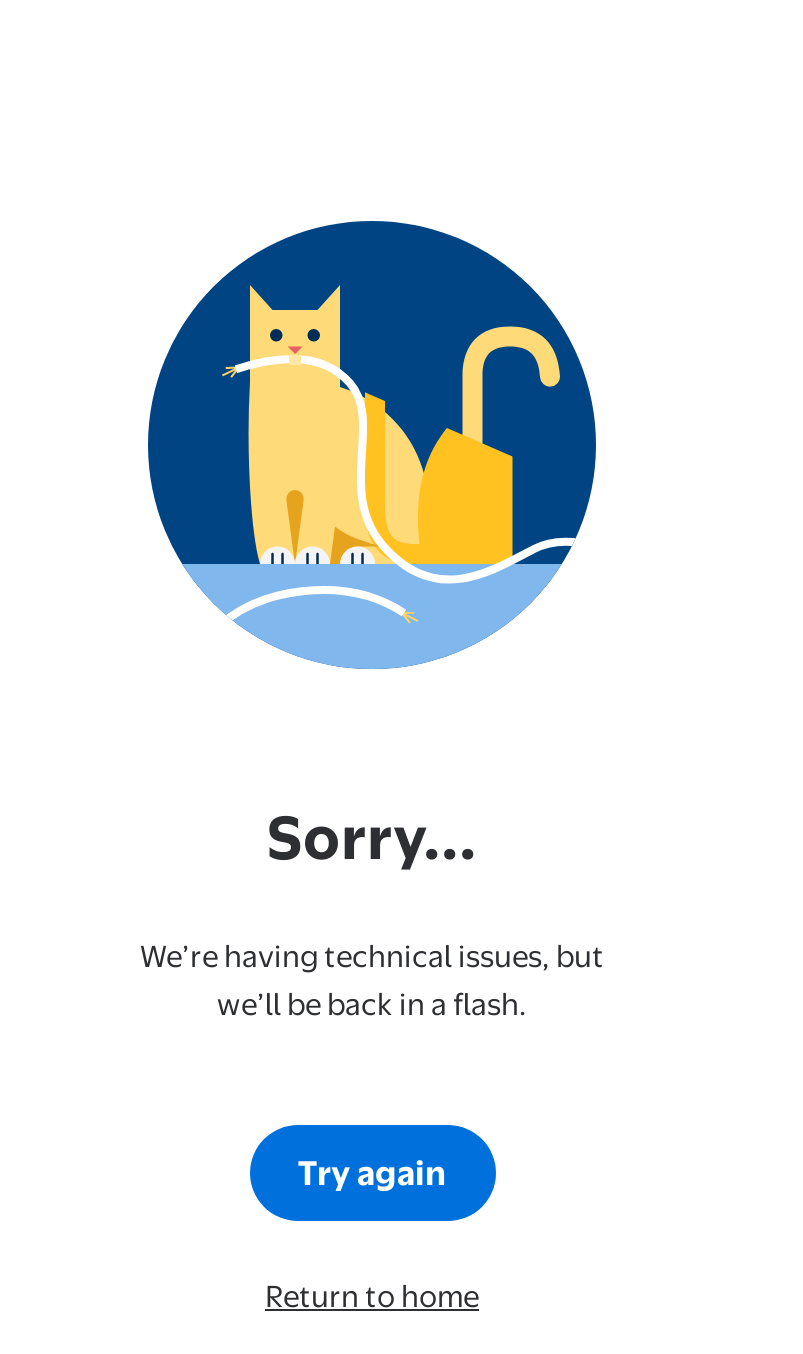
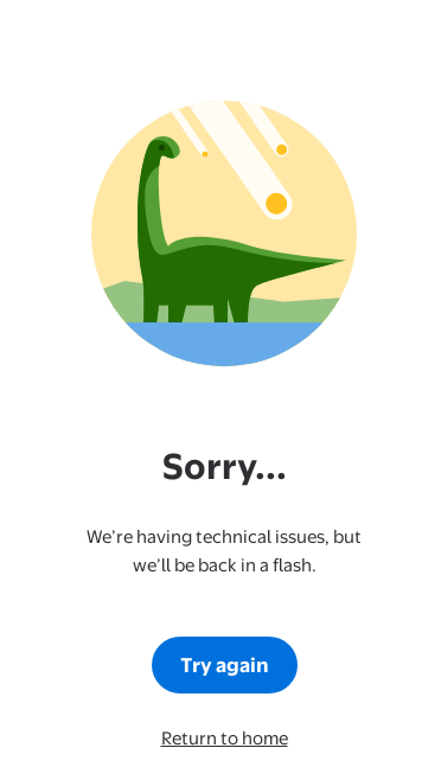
[146,219,598,625] [image] -> [91,101,357,339] [image]

